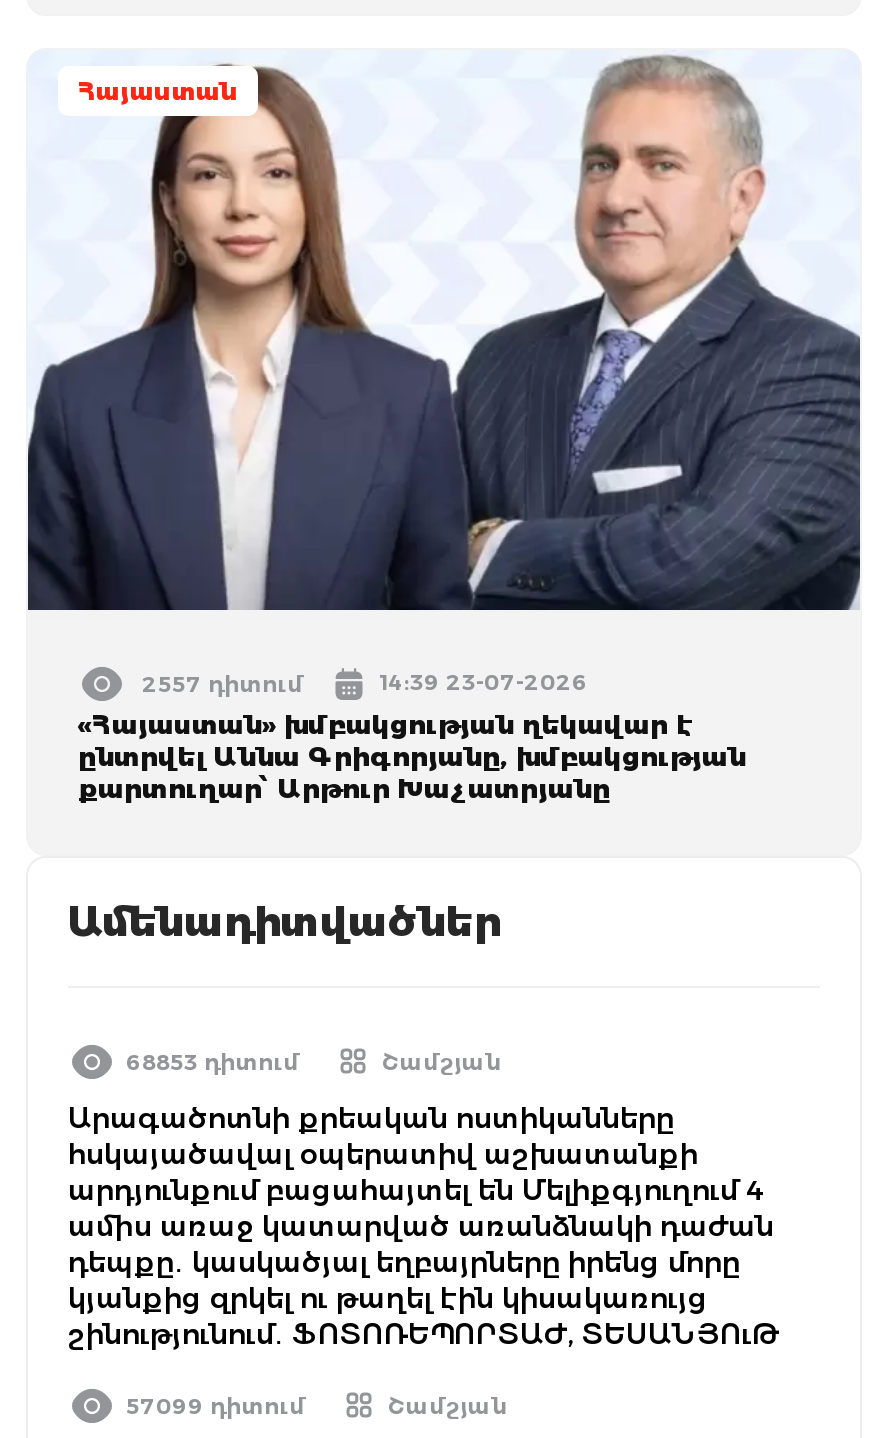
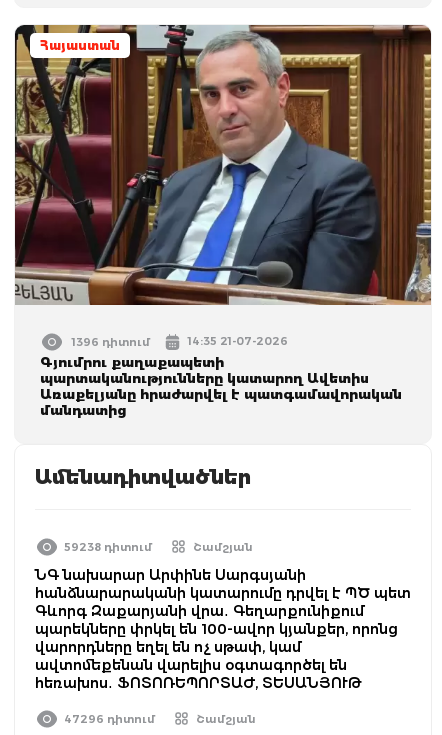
[26,50,860,803] [image] | 2557 դիտում | 14:39 23-07-2026 | «Հայաստան» խմբակցության ղեկավար է | ընտրվել Աննա Գրիգորյանը, խմբակցության | քարտուղար՝ Արթուր Խաչատրյանը -> [14,24,432,418] [image] | 1396 դիտում | 14:35 21-07-2026 | Գյումրու քաղաքապետի | պարտականությունները կատարող Ավետիս | Առաքելյանը հրաժարվել է պատգամավորական | մանդատից
[126,1047,300,1075] 68853 դիտում -> [64,540,152,554] 59238 դիտում
[68,1099,780,1351] Արագածոտնի քրեական ոստիկանները | հսկայածավալ օպերատիվ աշխատանքի | արդյունքում բացահայտել են Մելիքգյուղում 4 | ամիս առաջ կատարված առանձնակի դաժան | դեպքը․ կասկածյալ եղբայրները իրենց մորը | կյանքից զրկել ու թաղել էին կիսակառույց | շինությունում․ ՖՈՏՈՌԵՊՈՐՏԱԺ, ՏԵՍԱՆՅՈւԹ -> [35,566,411,692] ՆԳ նախարար Արփինե Սարգսյանի | հանձնարարականի կատարումը դրվել է ՊԾ պետ | Գևորգ Զաքարյանի վրա․ Գեղարքունիքում | պարեկները փրկել են 100-ավոր կյանքեր, որոնց | վարորդները եղել են ոչ սթափ, կամ | ավտոմեքենան վարելիս օգտագործել են | հեռախոս․ ՖՈՏՈՌԵՊՈՐՏԱԺ, ՏԵՍԱՆՅՈՒԹ
[126,1391,306,1419] 57099 դիտում -> [64,712,155,726] 47296 դիտում

